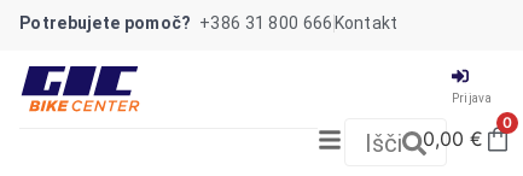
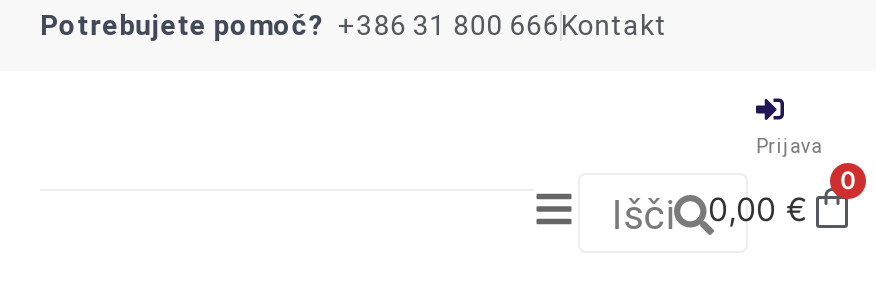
[21,65,140,113] [image] -> none

